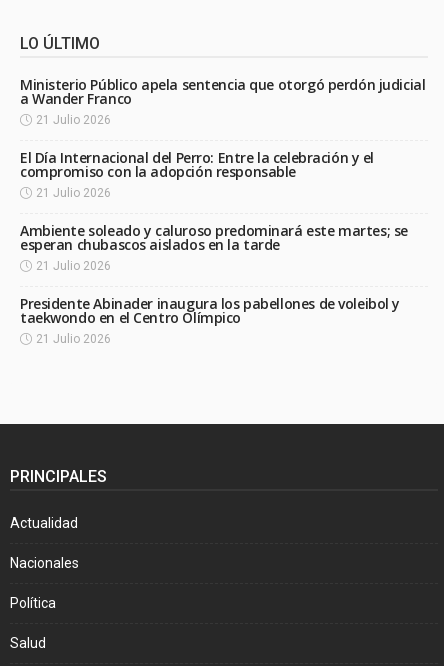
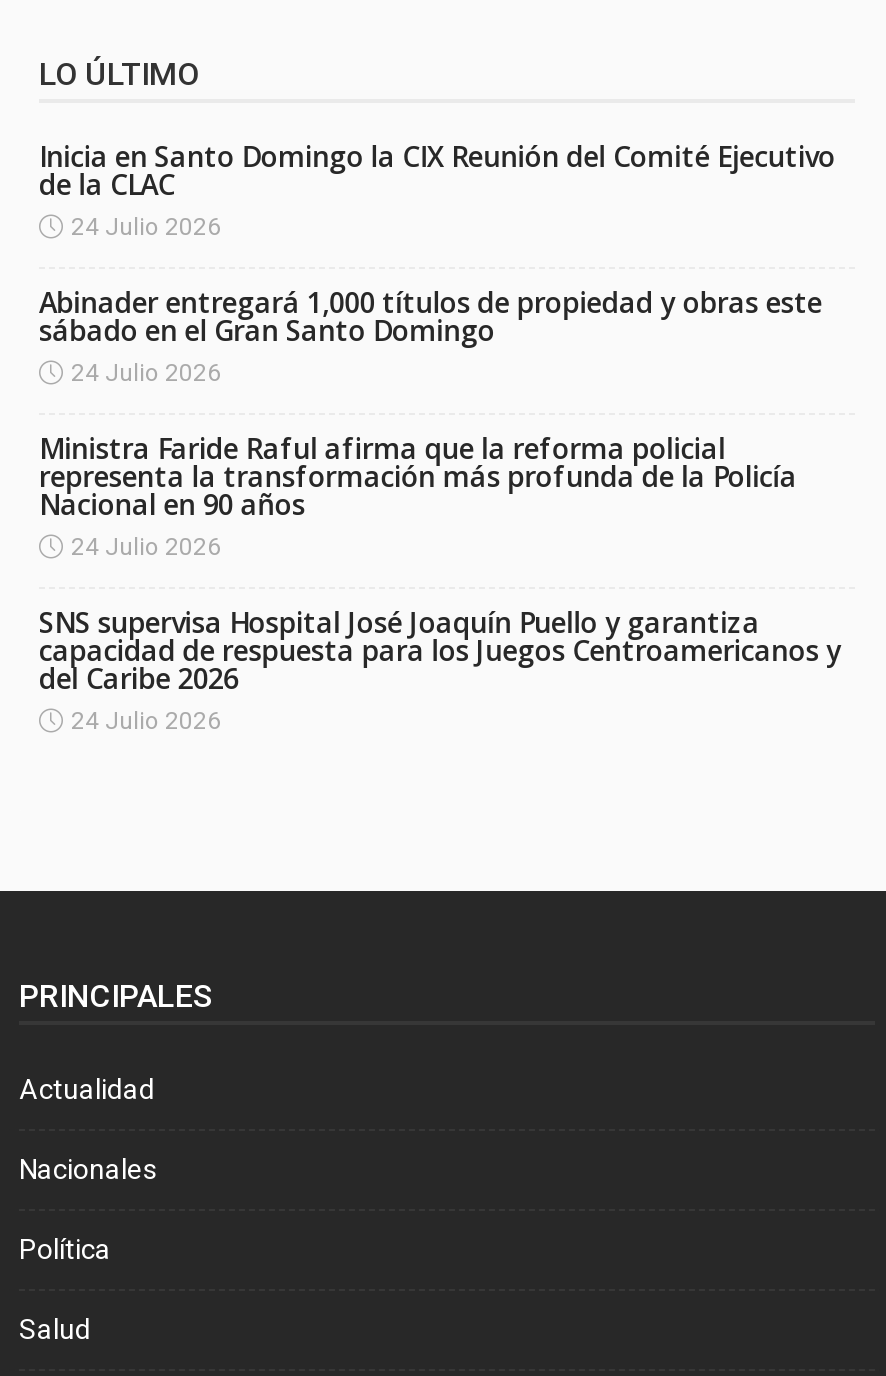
[20,75,425,127] Ministerio Público apela sentencia que otorgó perdón judicial | a Wander Franco | 21 Julio 2026 -> [39,137,835,241] Inicia en Santo Domingo la CIX Reunión del Comité Ejecutivo | de la CLAC | 24 Julio 2026
[20,148,374,200] El Día Internacional del Perro: Entre la celebración y el | compromiso con la adopción responsable | 21 Julio 2026 -> [39,283,822,387] Abinader entregará 1,000 títulos de propiedad y obras este | sábado en el Gran Santo Domingo | 24 Julio 2026
[20,221,408,273] Ambiente soleado y caluroso predominará este martes; se | esperan chubascos aislados en la tarde | 21 Julio 2026 -> [39,429,797,561] Ministra Faride Raful afirma que la reforma policial | representa la transformación más profunda de la Policía | Nacional en 90 años | 24 Julio 2026
[20,294,400,346] Presidente Abinader inaugura los pabellones de voleibol y | taekwondo en el Centro Olímpico | 21 Julio 2026 -> [39,603,841,735] SNS supervisa Hospital José Joaquín Puello y garantiza | capacidad de respuesta para los Juegos Centroamericanos y | del Caribe 2026 | 24 Julio 2026

